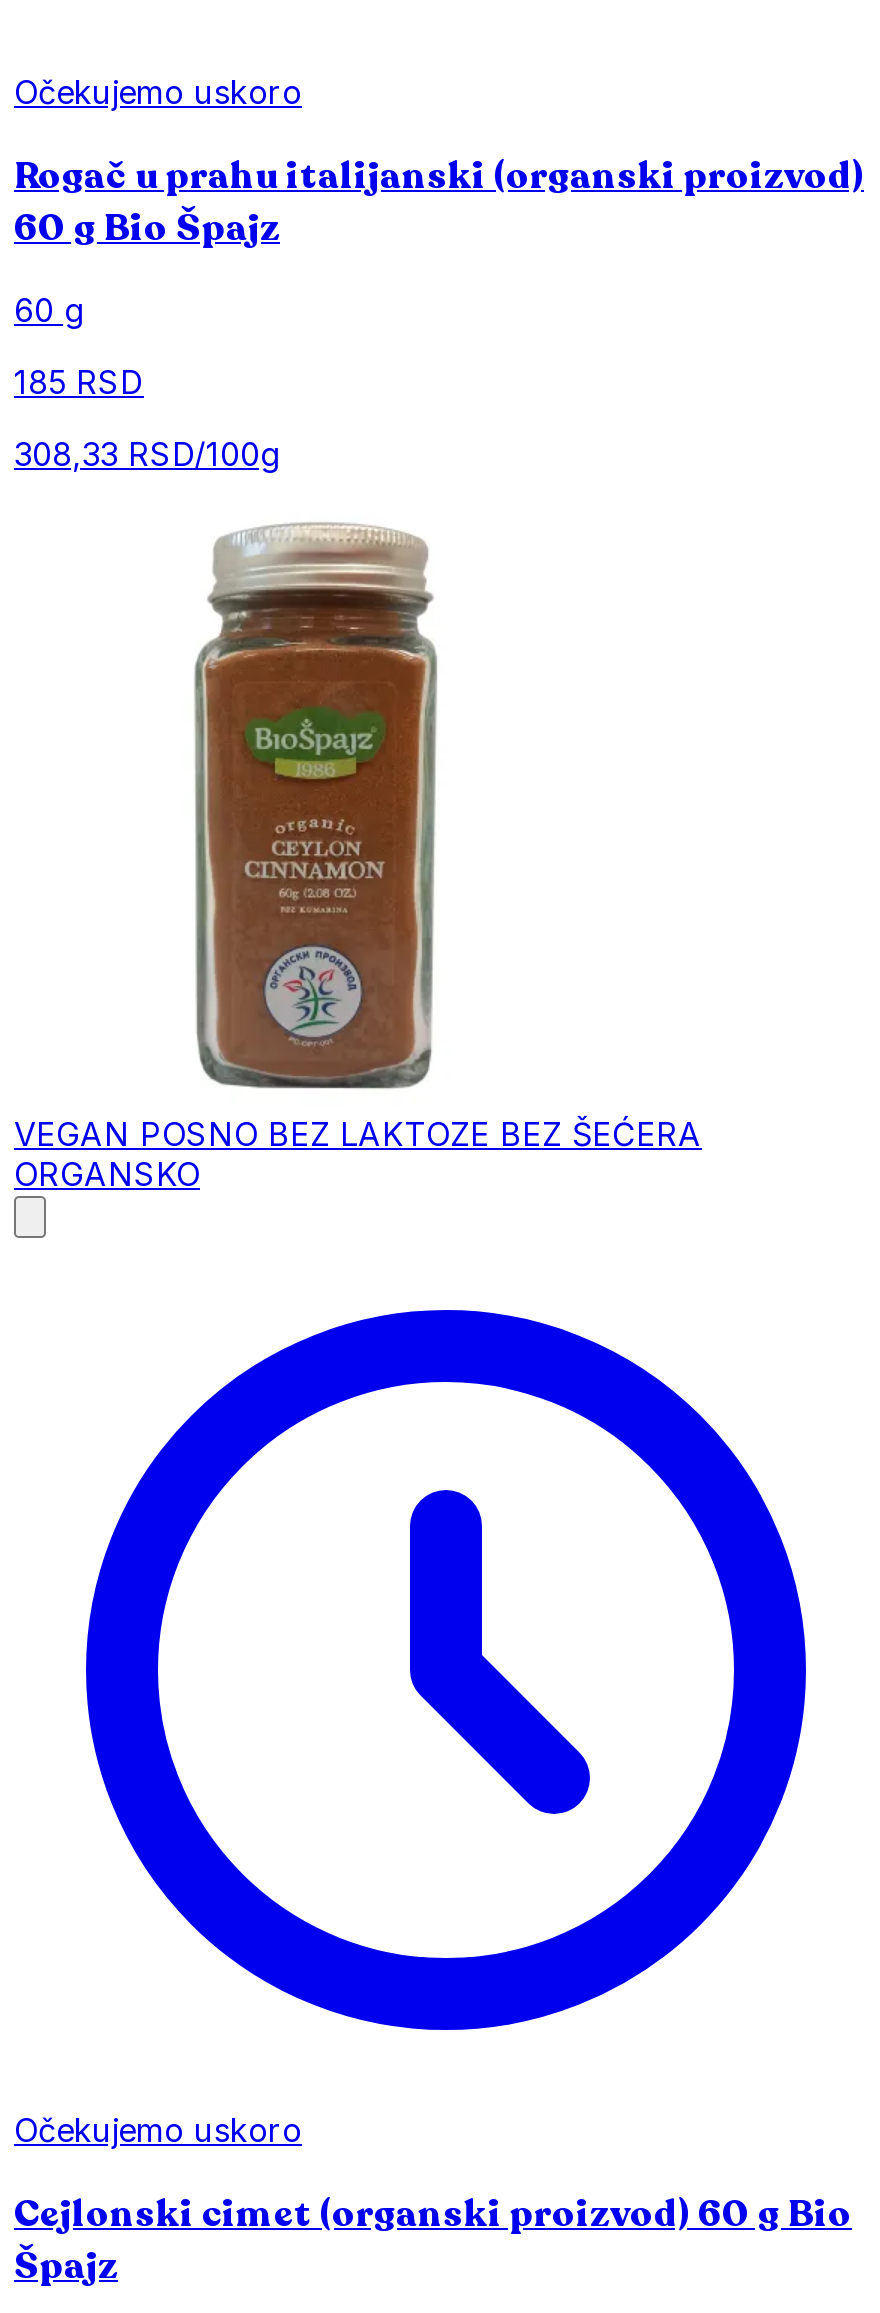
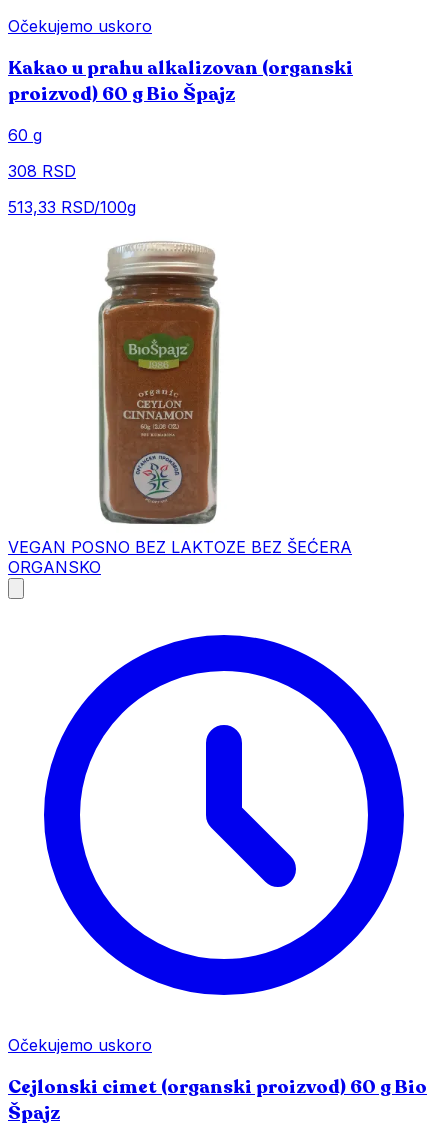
[14,149,864,253] Rogač u prahu italijanski (organski proizvod) | 60 g Bio Špajz -> [8,54,353,106] Kakao u prahu alkalizovan (organski | proizvod) 60 g Bio Špajz
[14,362,144,402] 185 RSD -> [8,161,76,181] 308 RSD
[14,434,278,474] 308,33 RSD/100g -> [8,197,136,217] 513,33 RSD/100g

